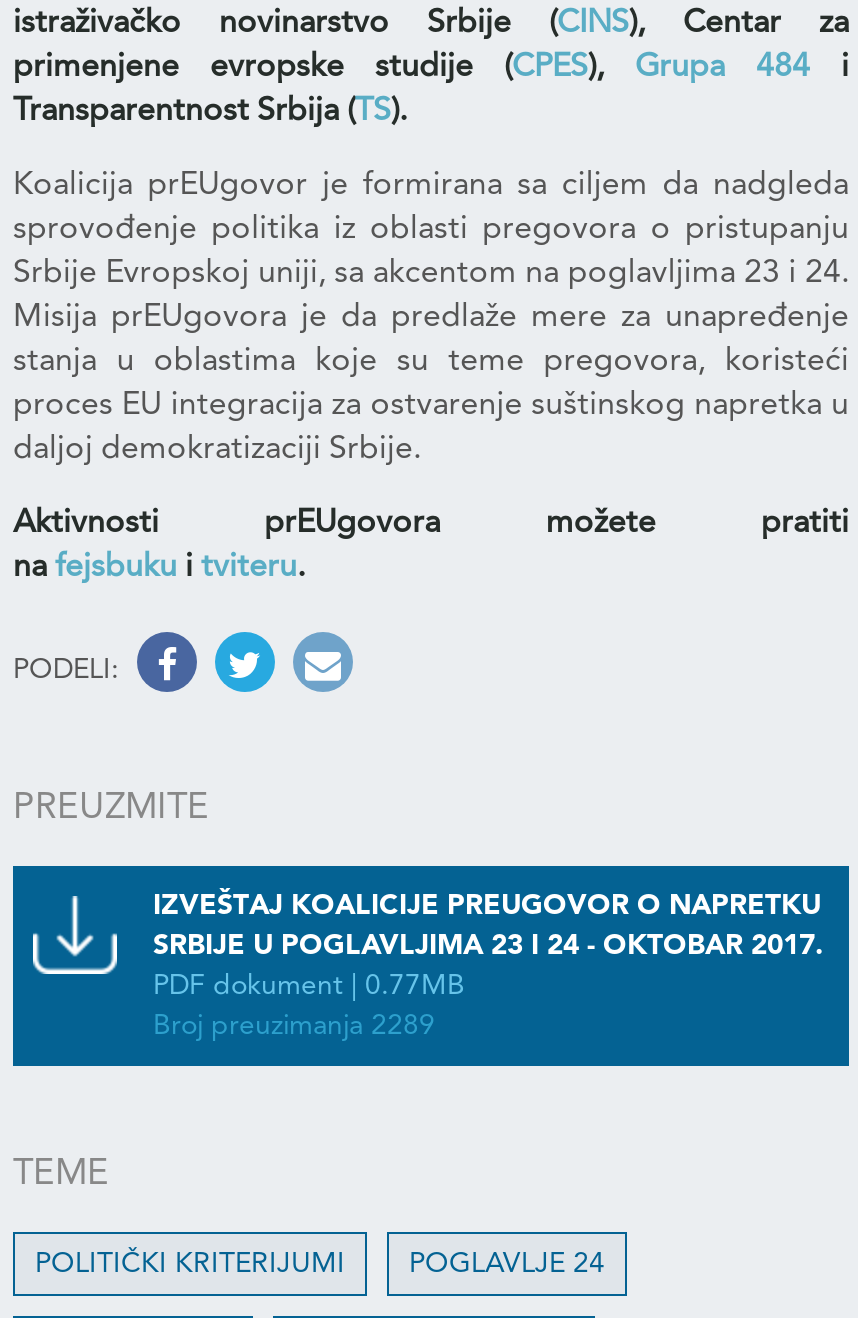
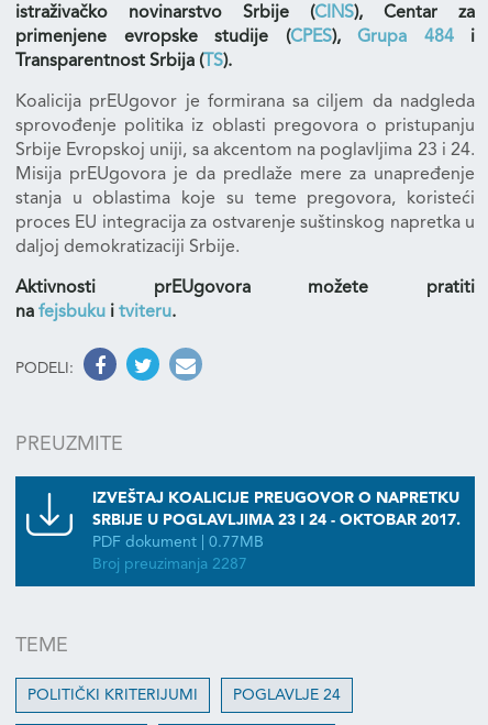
[153,1012,435,1040] Broj preuzimanja 2289 -> [92,557,247,572] Broj preuzimanja 2287

